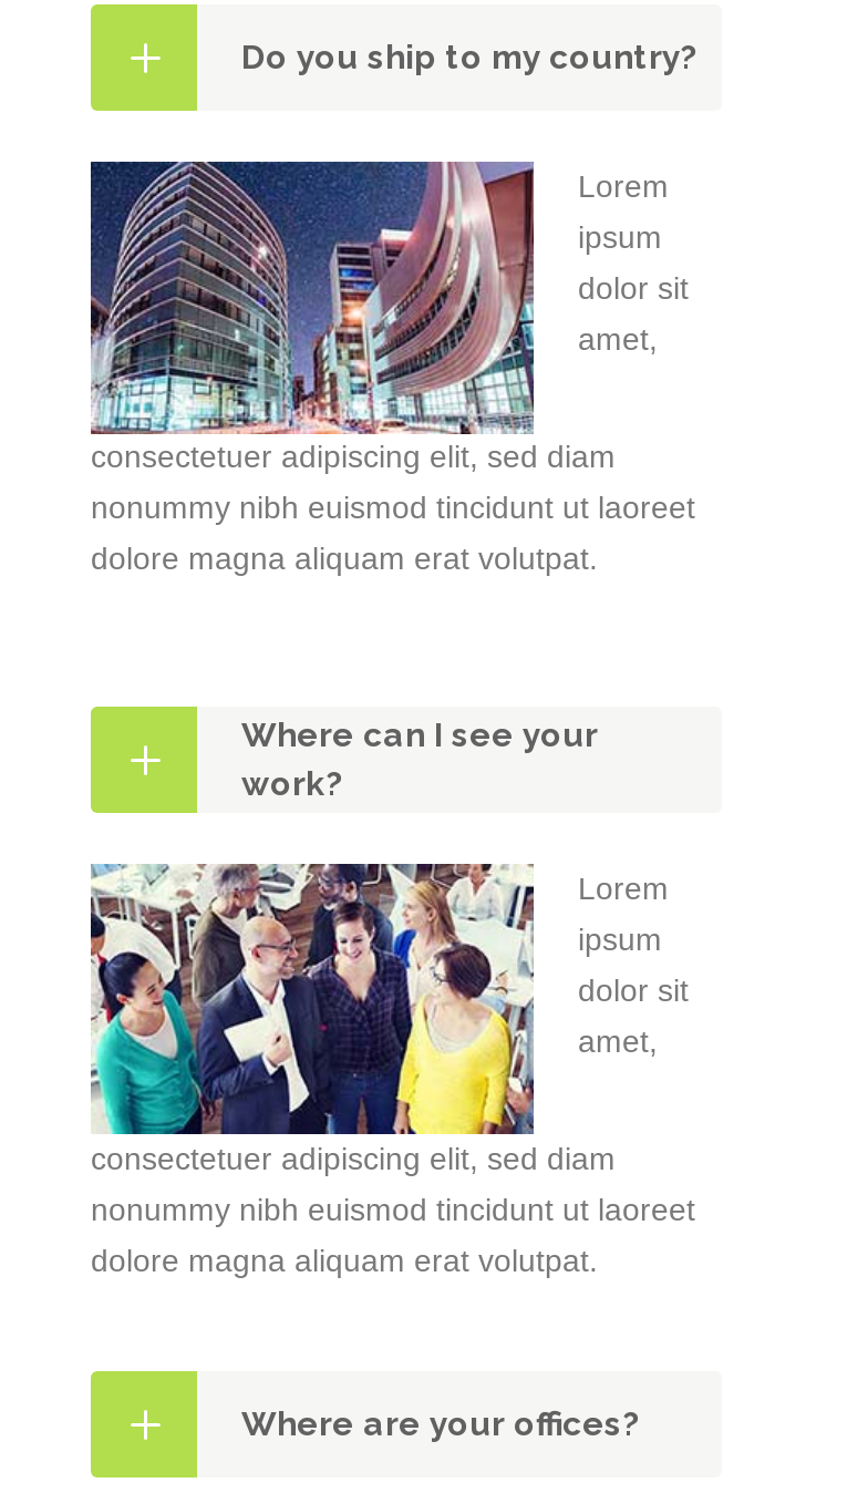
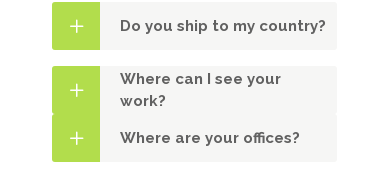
[89,159,695,577] [image] | Lorem | ipsum | dolor sit | amet, | consectetuer adipiscing elit, sed diam | nonummy nibh euismod tincidunt ut laoreet | dolore magna aliquam erat volutpat. -> none
[89,862,695,1278] [image] | Lorem | ipsum | dolor sit | amet, | consectetuer adipiscing elit, sed diam | nonummy nibh euismod tincidunt ut laoreet | dolore magna aliquam erat volutpat. -> none

